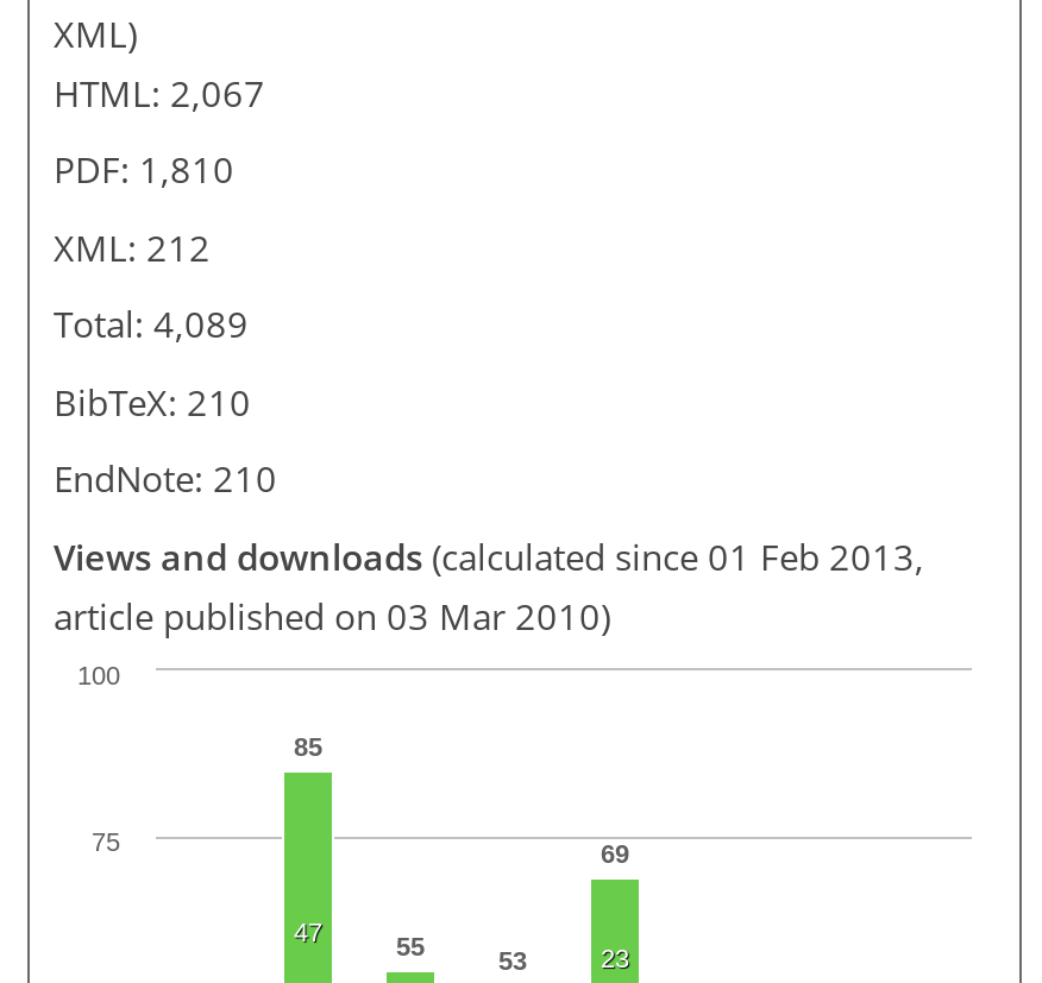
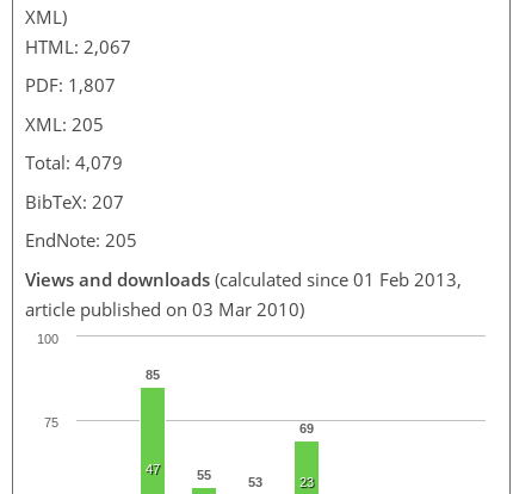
[54,145,234,193] PDF: 1,810 -> [25,73,116,97] PDF: 1,807
[54,222,211,270] XML: 212 -> [25,112,104,135] XML: 205
[54,300,249,347] Total: 4,089 -> [25,150,123,174] Total: 4,079
[54,377,251,424] BibTeX: 210 -> [25,189,124,213] BibTeX: 207
[54,454,277,502] EndNote: 210 -> [25,228,137,252] EndNote: 205

